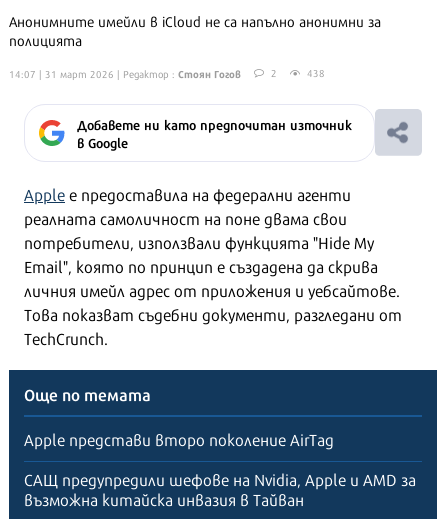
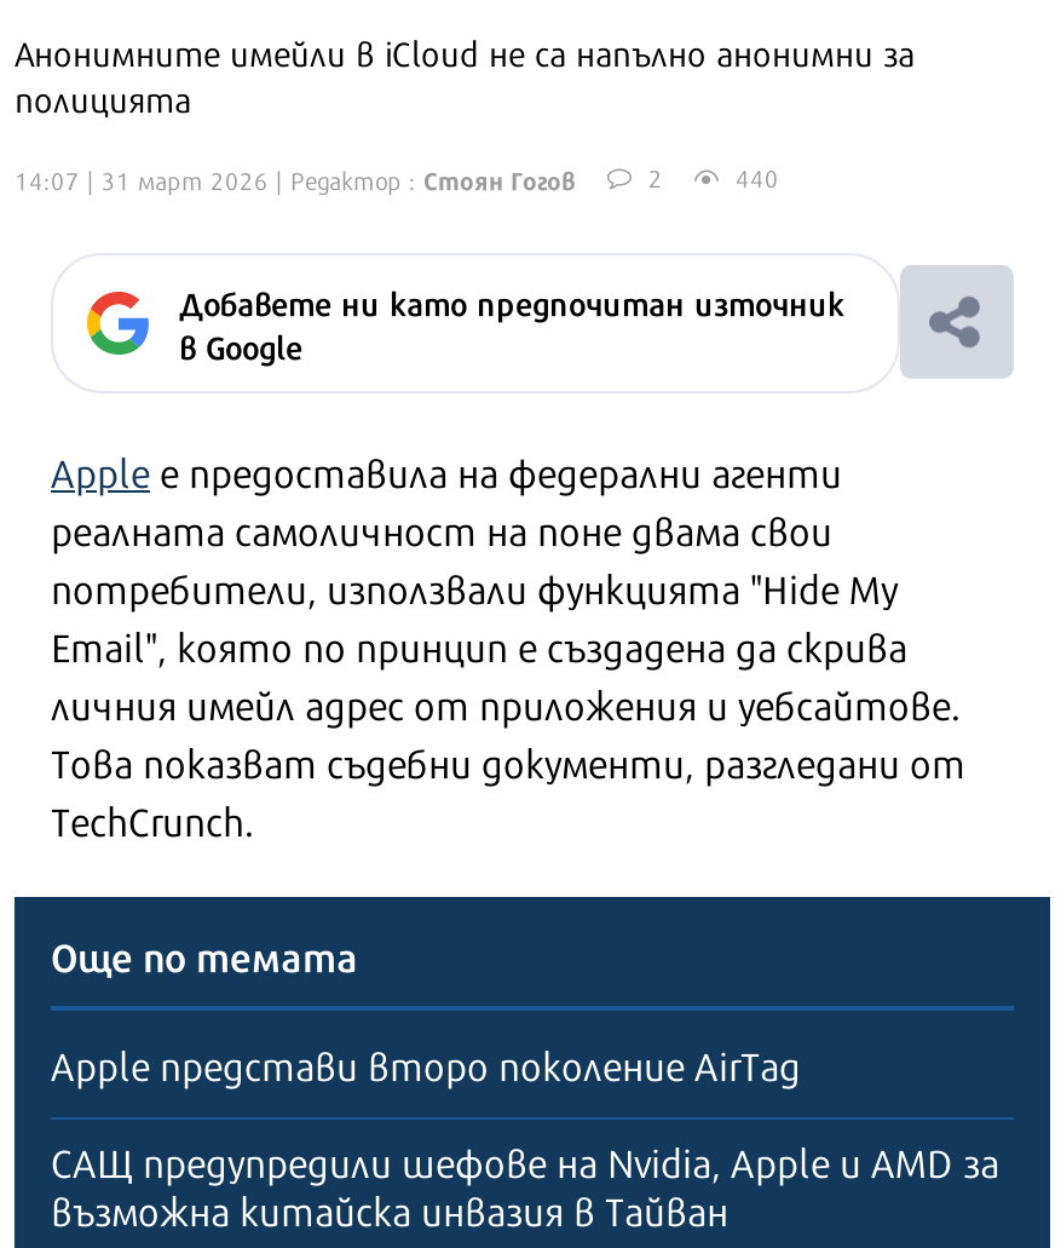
[307,65,325,80] 438 -> [736,159,779,195] 440

